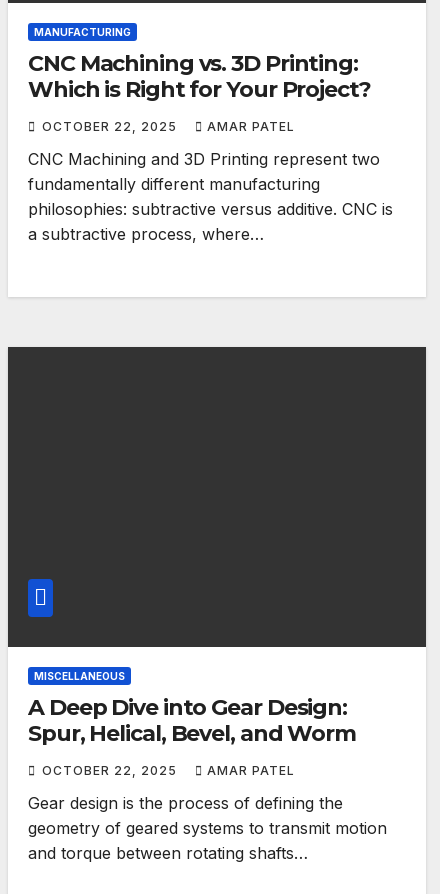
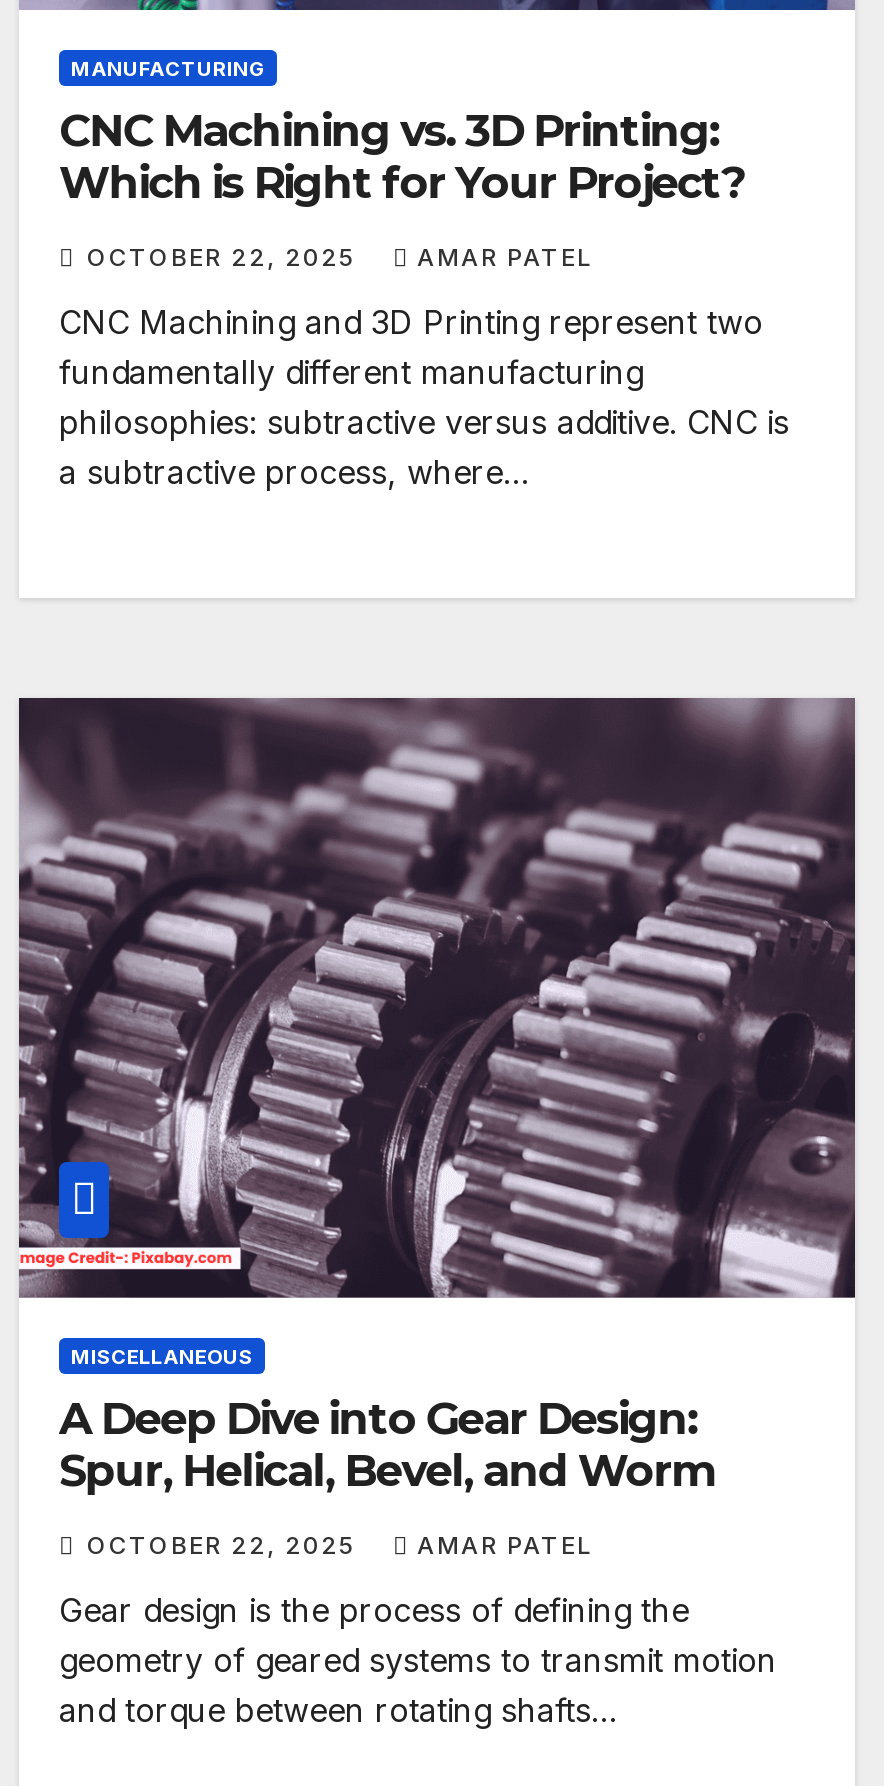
none -> [19,698,855,1298] [image]

